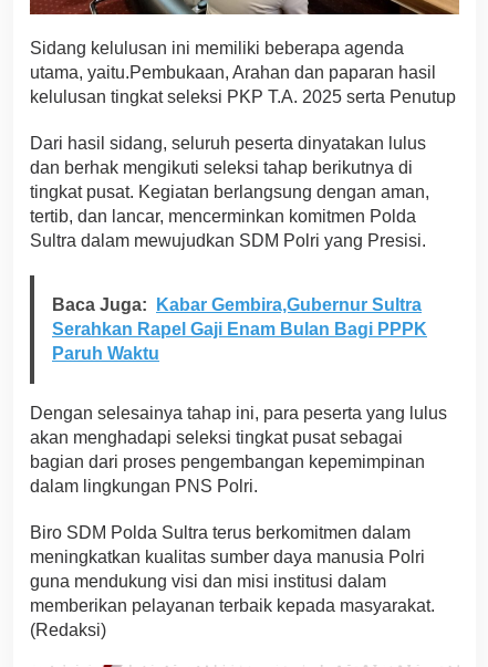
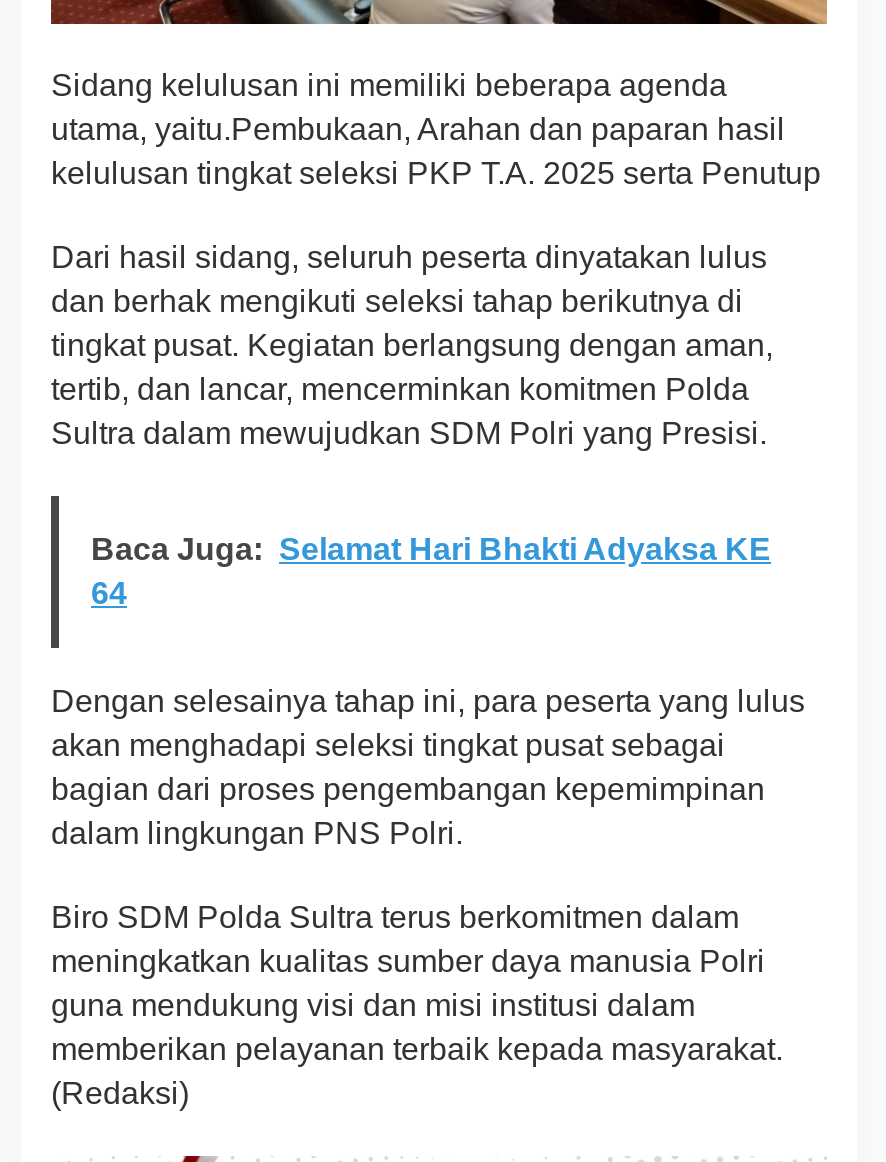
[52,295,427,362] Baca Juga: Kabar Gembira,Gubernur Sultra | Serahkan Rapel Gaji Enam Bulan Bagi PPPK | Paruh Waktu -> [91,533,771,611] Baca Juga: Selamat Hari Bhakti Adyaksa KE | 64

